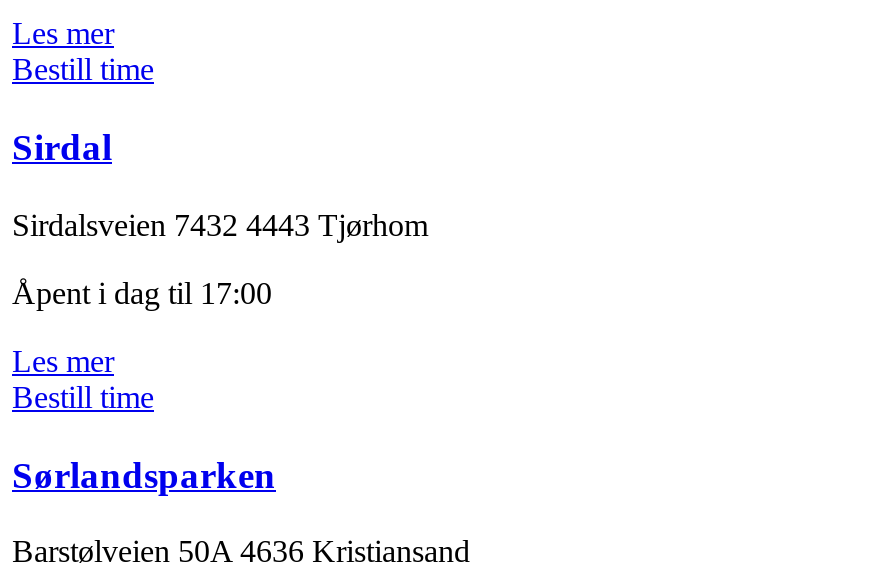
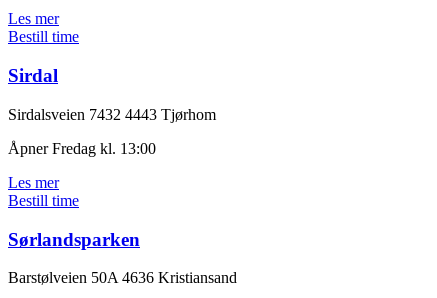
[12,276,272,310] Åpent i dag til 17:00 -> [8,140,156,157] Åpner Fredag kl. 13:00

